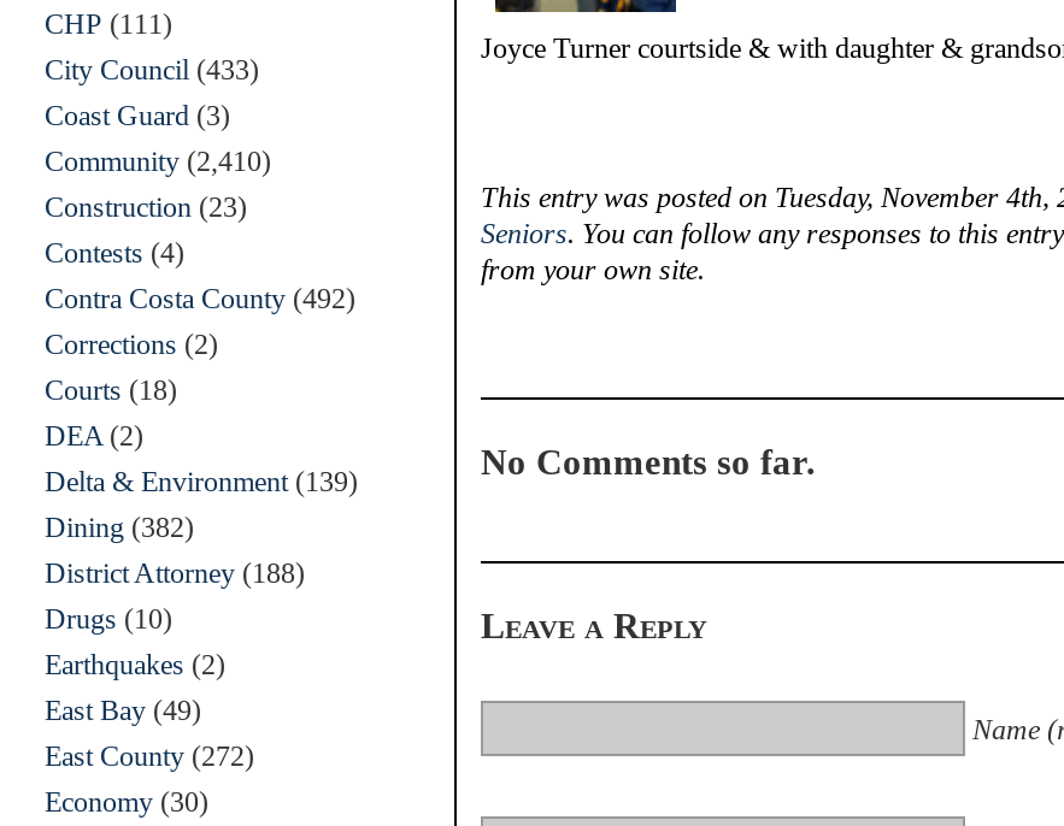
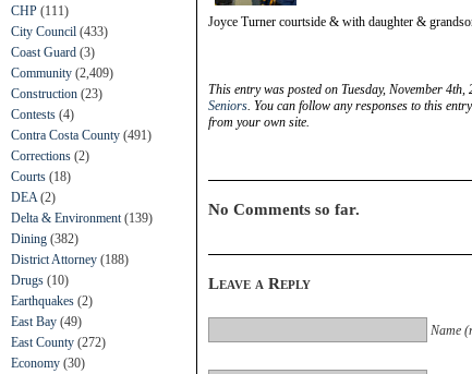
[45,144,271,178] Community (2,410) -> [11,65,113,81] Community (2,409)
[45,282,355,315] Contra Costa County (492) -> [11,128,152,143] Contra Costa County (491)

